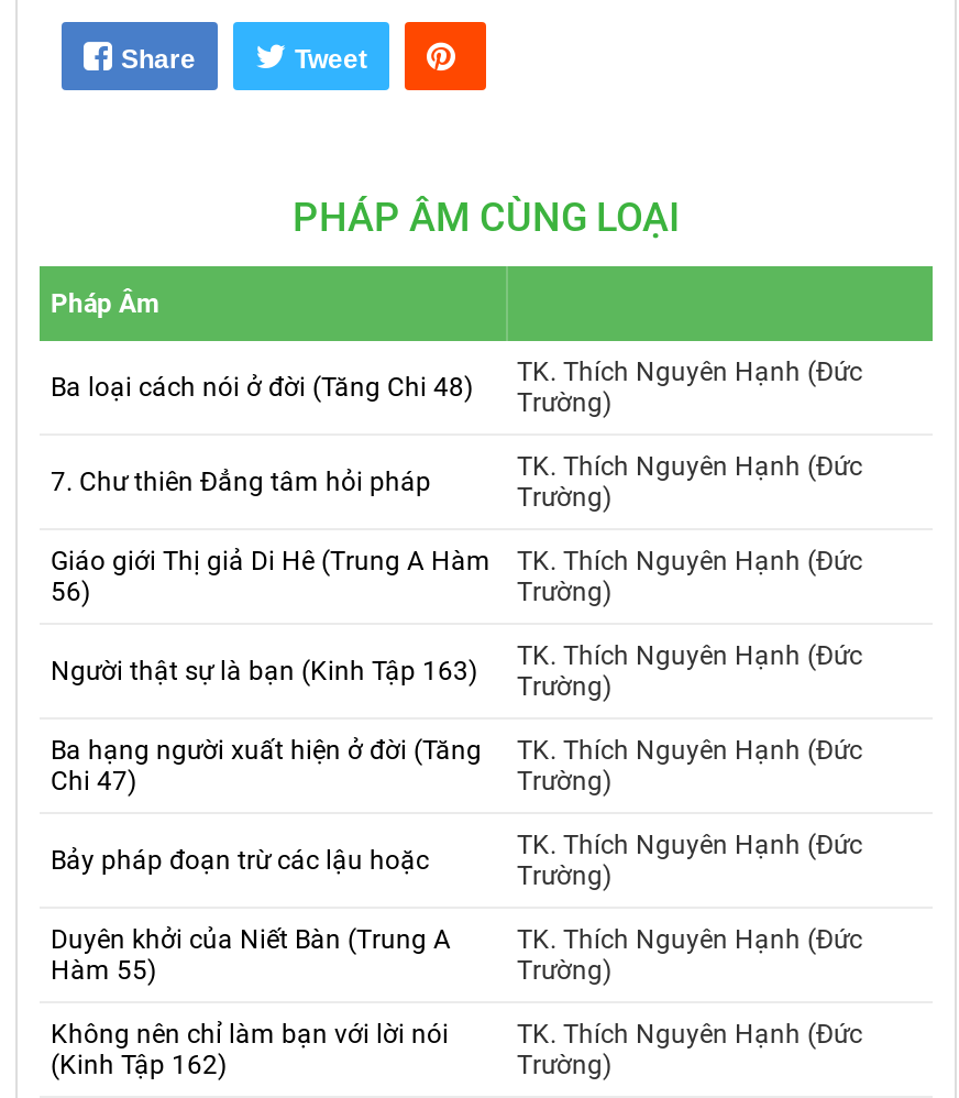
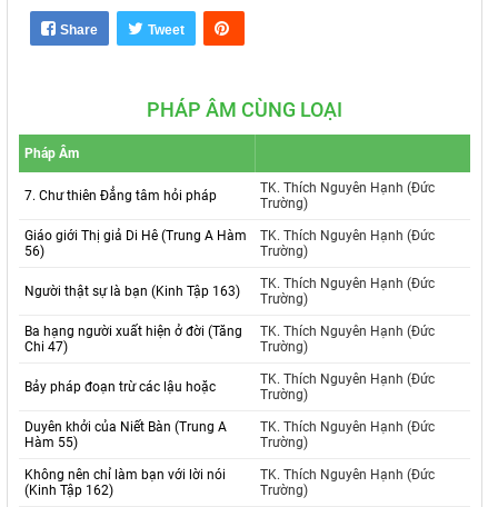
[51,357,862,419] Ba loại cách nói ở đời (Tăng Chi 48) | TK. Thích Nguyên Hạnh (Đức | Trường) -> none

